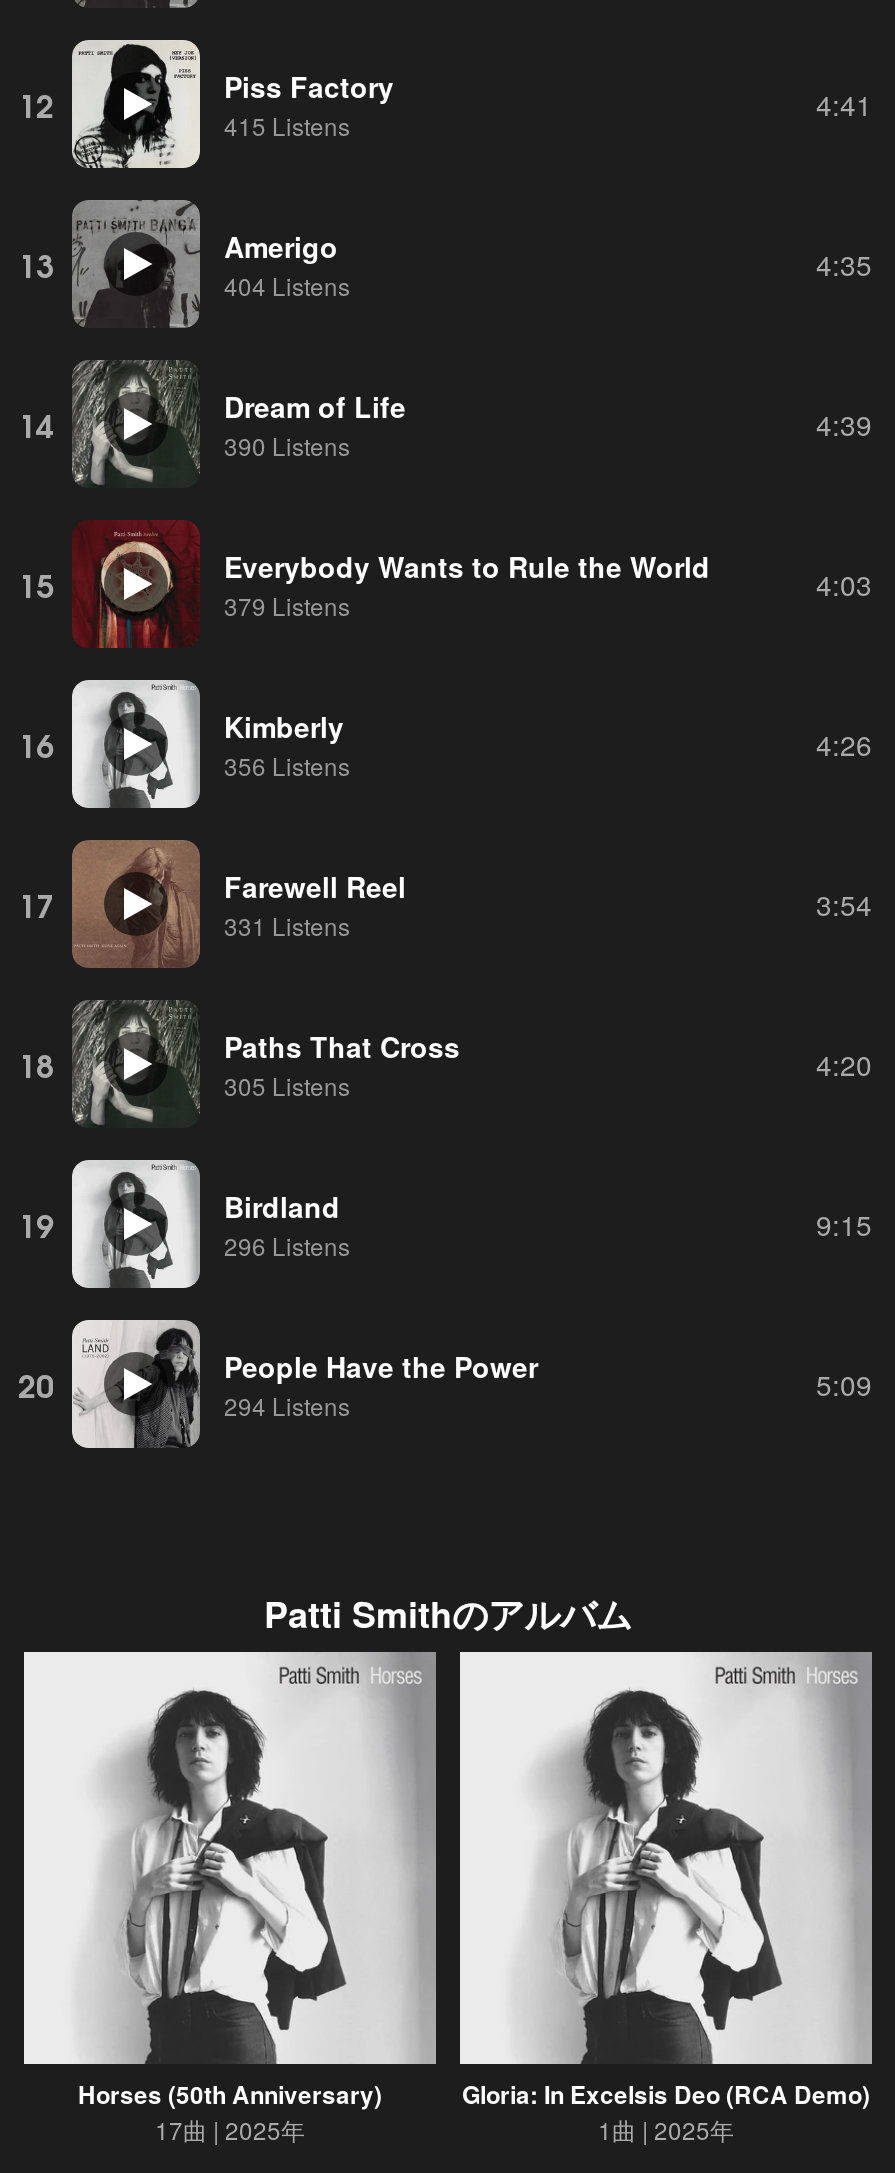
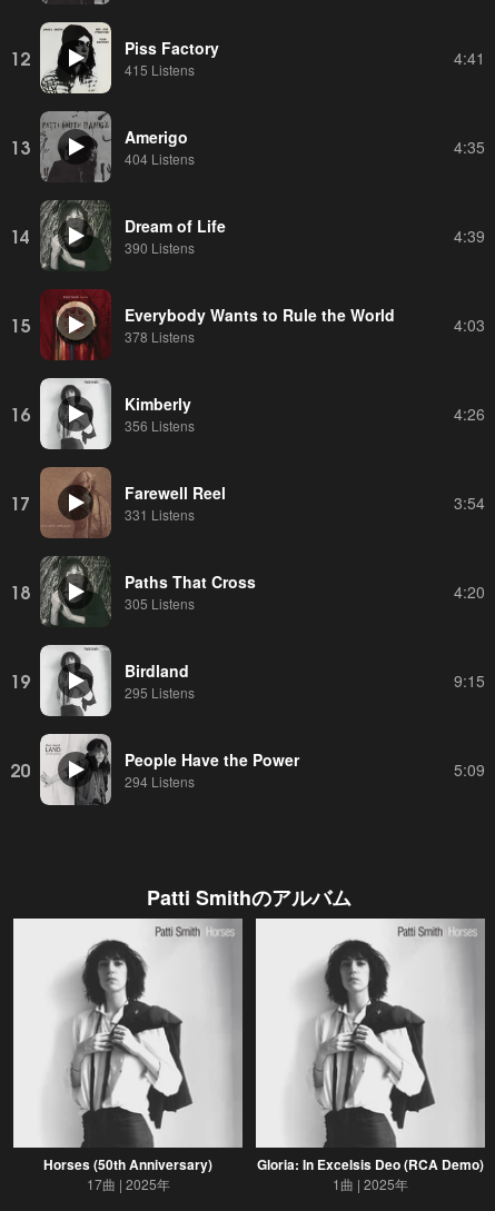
[224,587,350,621] 379 Listens -> [125,326,195,345] 378 Listens
[224,1227,350,1261] 296 Listens -> [125,682,195,701] 295 Listens

